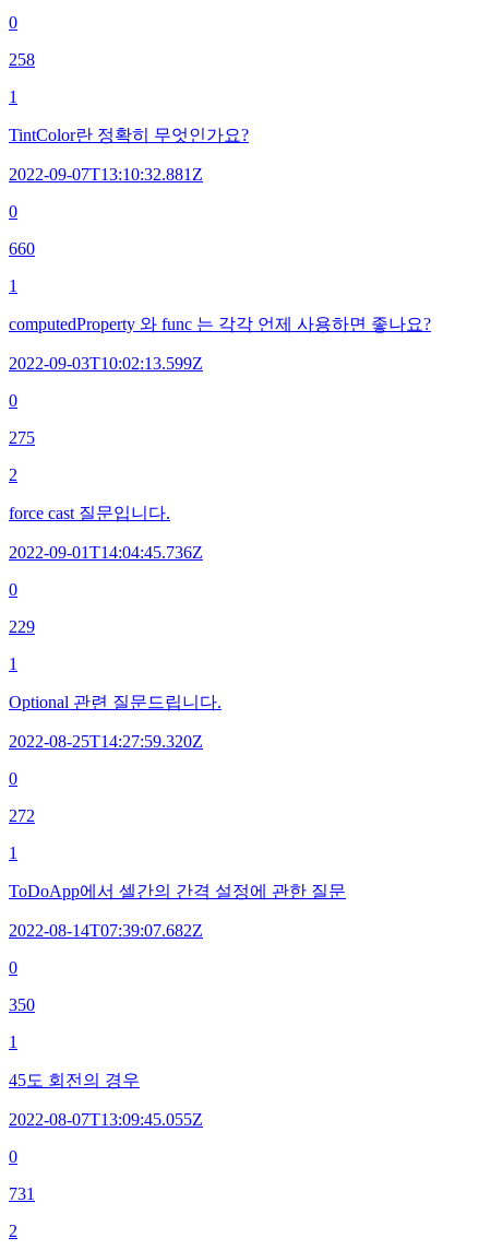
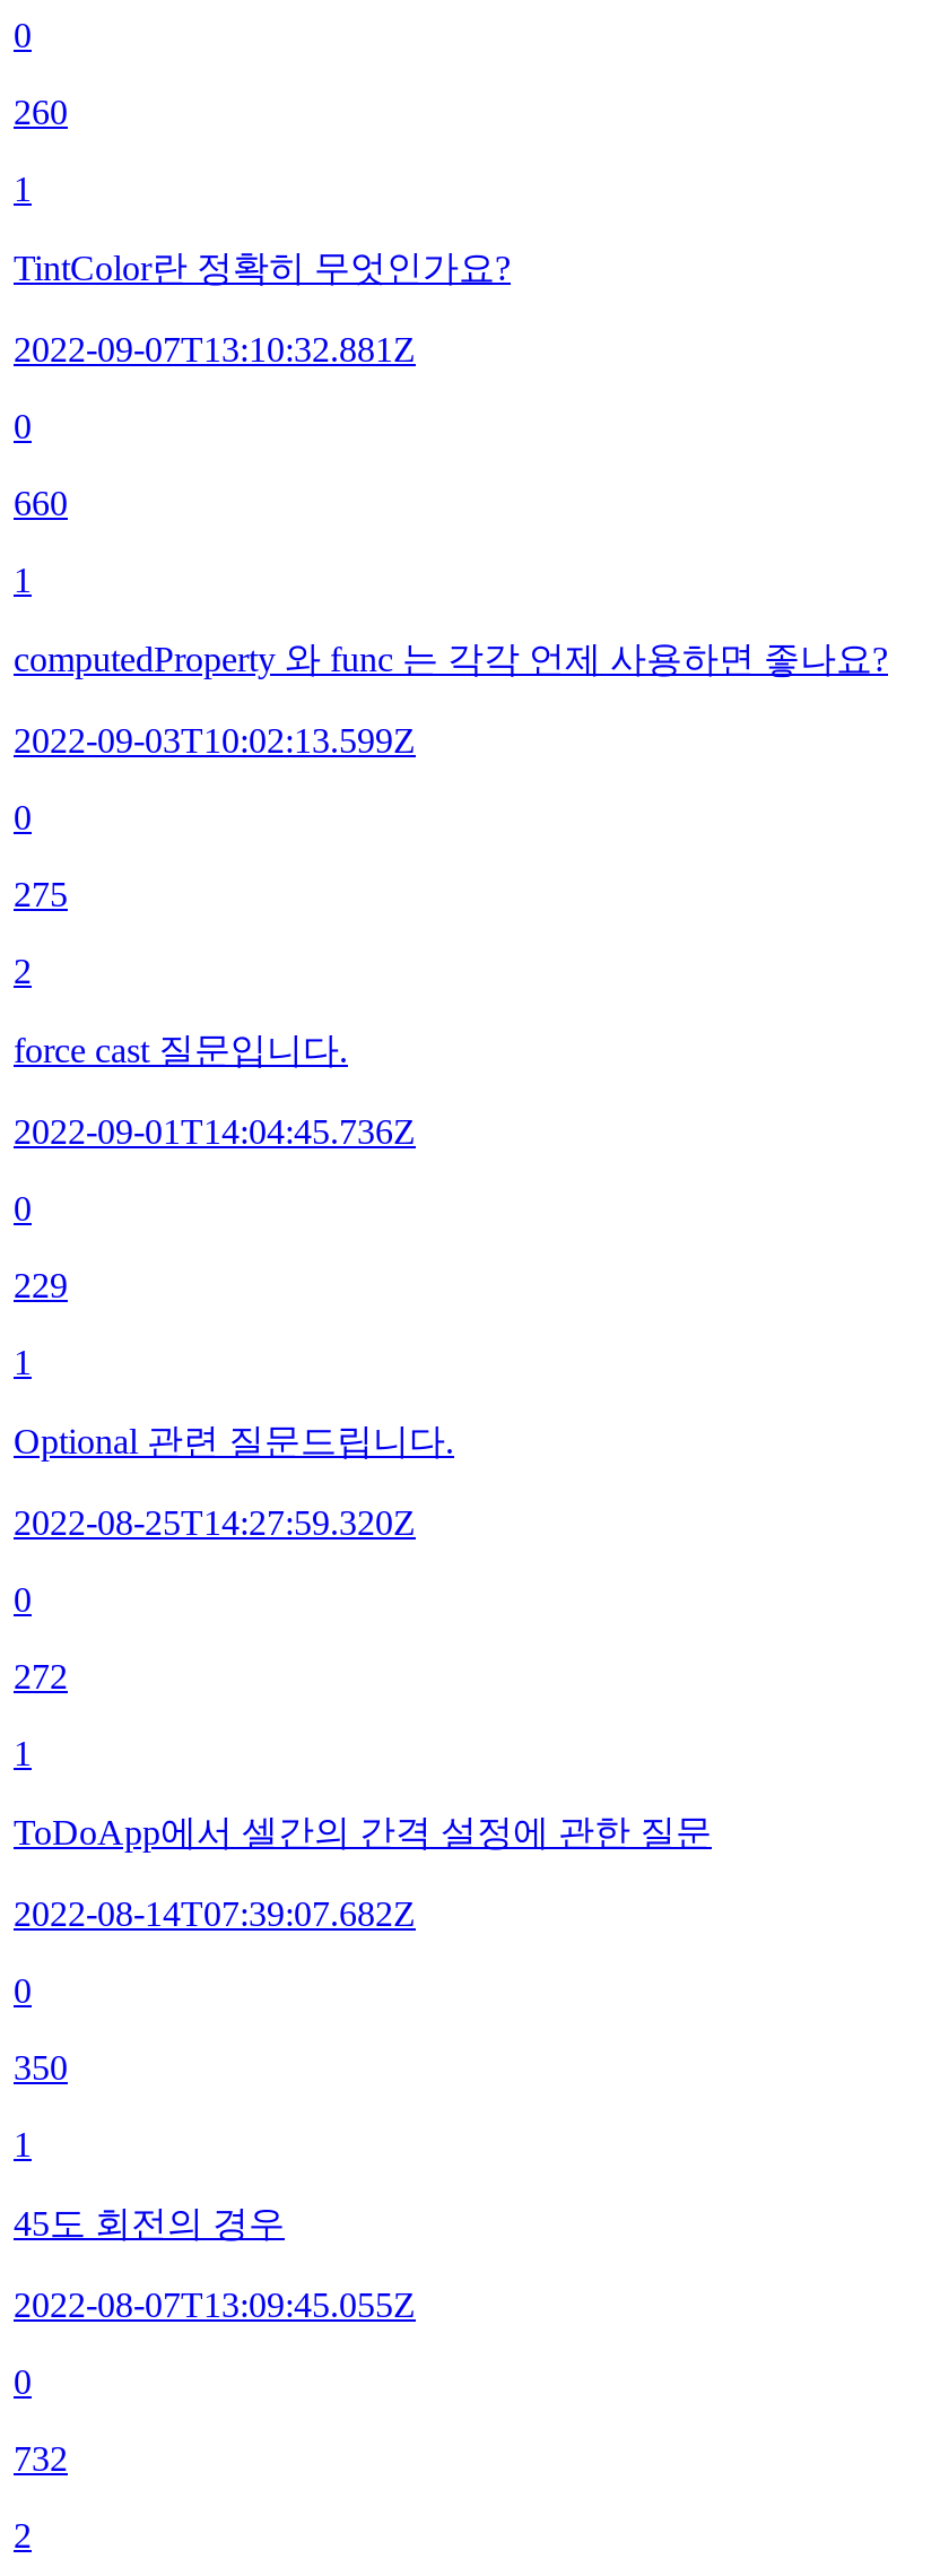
[9,50,35,69] 258 -> [14,92,68,131] 260
[9,1184,35,1203] 731 -> [14,2439,68,2477] 732

